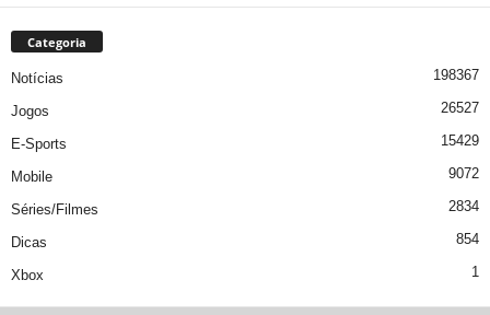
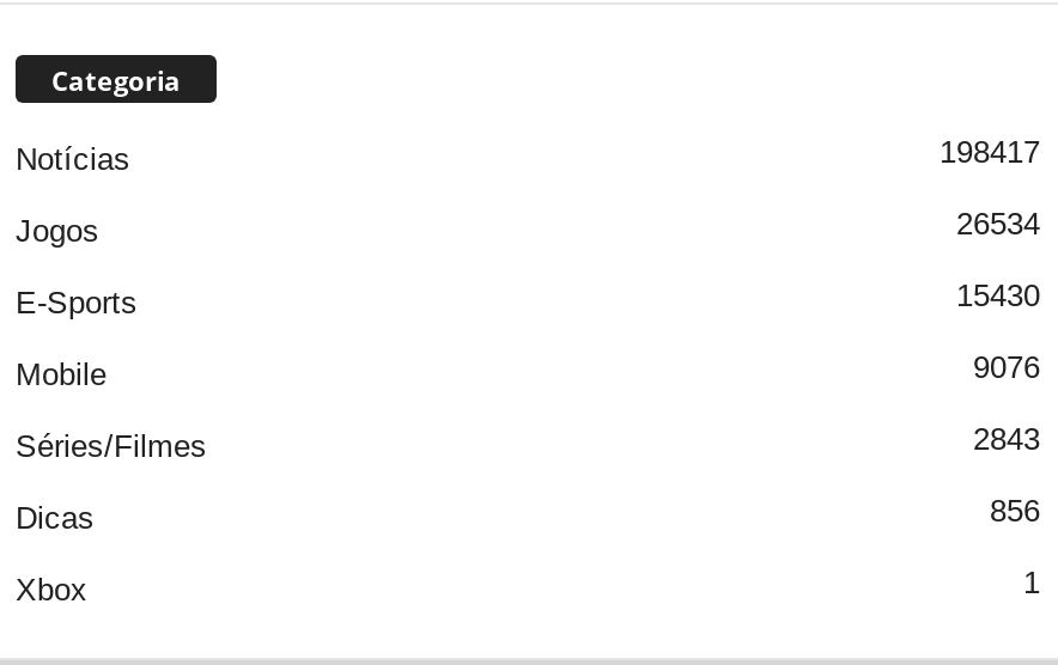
[433,66,479,83] 198367 -> [940,133,1040,169] 198417
[441,99,479,115] 26527 -> [956,205,1040,240] 26534
[441,132,479,148] 15429 -> [956,276,1040,312] 15430
[448,165,479,181] 9072 -> [973,348,1040,384] 9076
[448,197,479,214] 2834 -> [973,420,1040,456] 2843
[456,230,479,247] 854 -> [990,492,1040,527] 856

